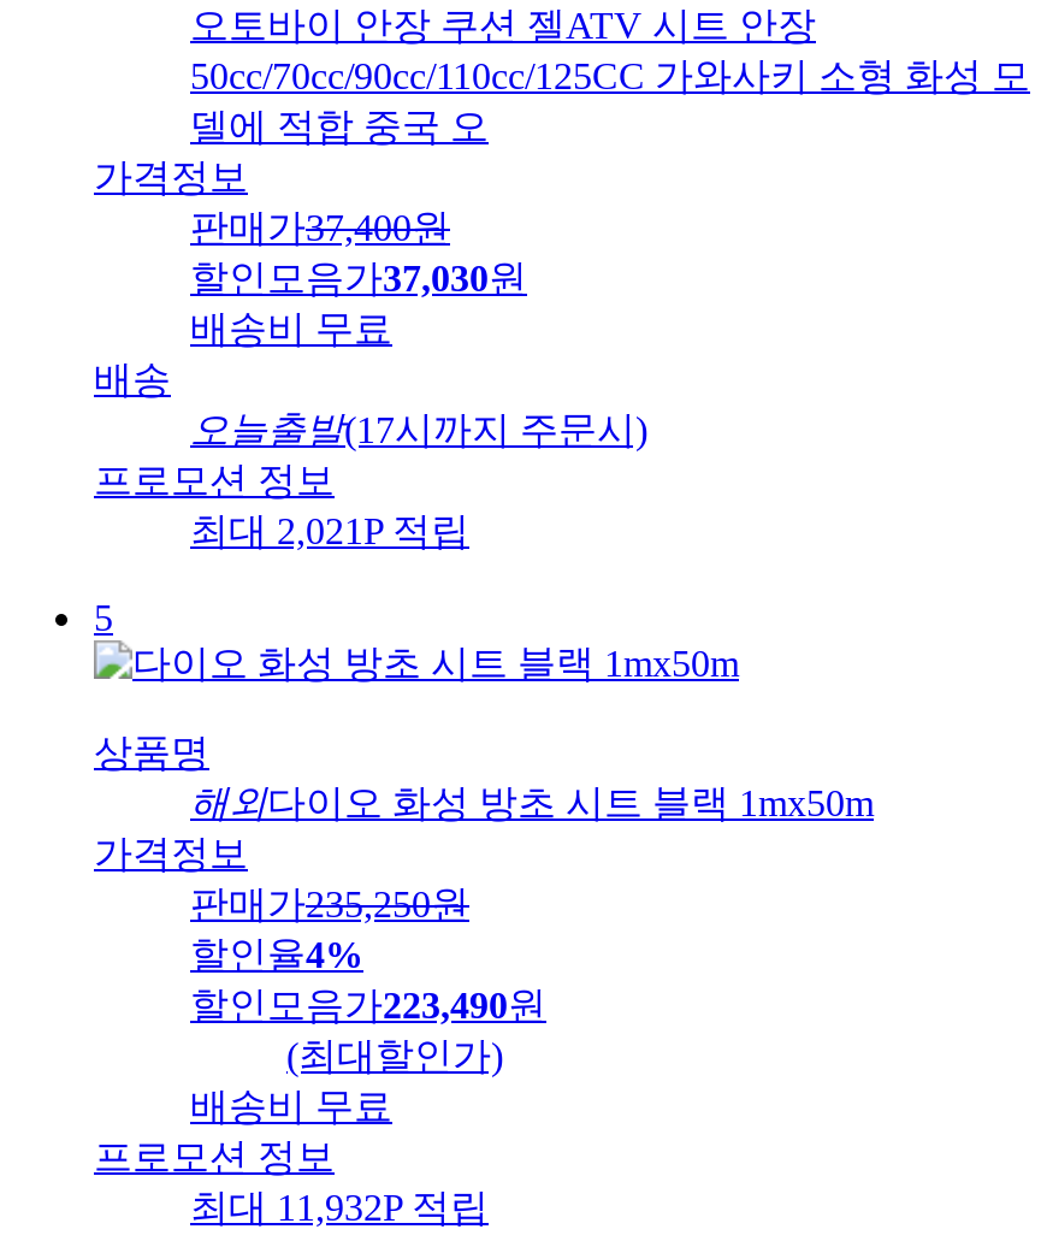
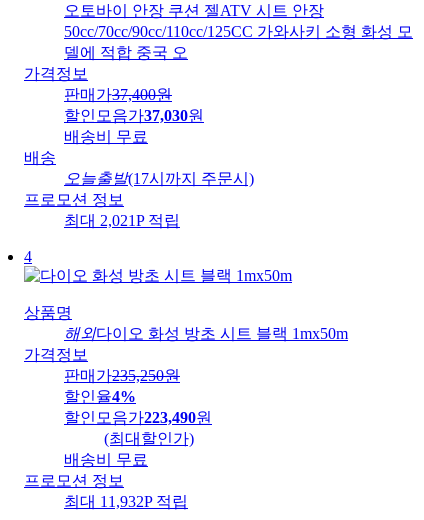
[94,597,113,638] 5 -> [24,248,32,265] 4

